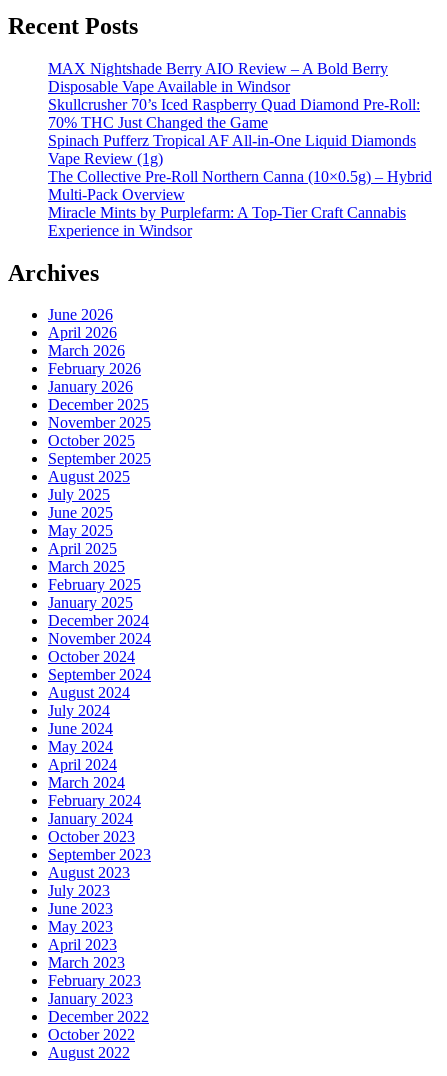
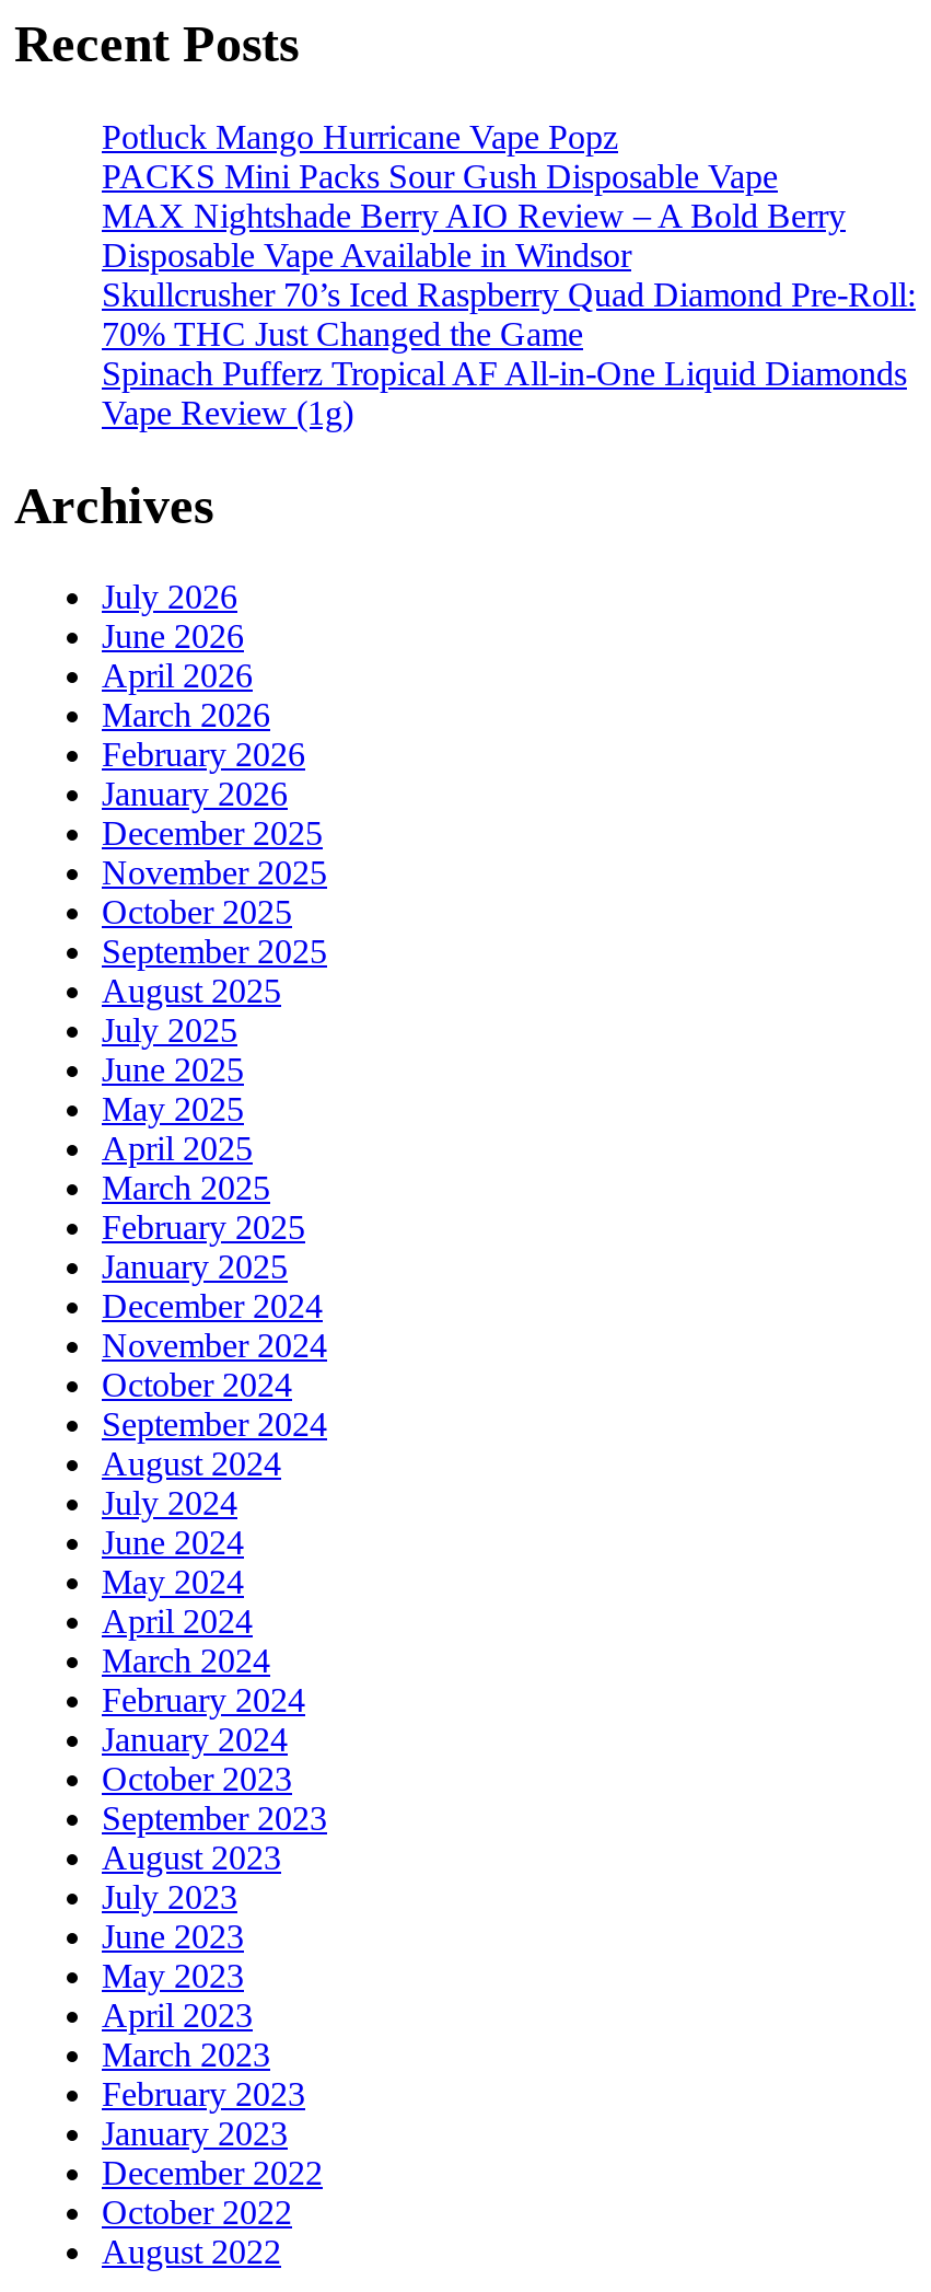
none -> [102,117,778,194] Potluck Mango Hurricane Vape Popz | PACKS Mini Packs Sour Gush Disposable Vape
moved [48,60,420,167] -> [102,196,916,430]: MAX Nightshade Berry AIO Review – A Bold Berry | Disposable Vape Available in Windsor | Skullcrusher 70’s Iced Raspberry Quad Diamond Pre-Roll: | 70% THC Just Changed the Game | Spinach Pufferz Tropical AF All-in-One Liquid Diamonds | Vape Review (1g)
[48,168,432,239] The Collective Pre-Roll Northern Canna (10×0.5g) – Hybrid | Multi-Pack Overview | Miracle Mints by Purplefarm: A Top-Tier Craft Cannabis | Experience in Windsor -> none
moved [8,259,99,285] -> [14,476,213,533]: Archives
none -> [102,579,237,616] July 2026

